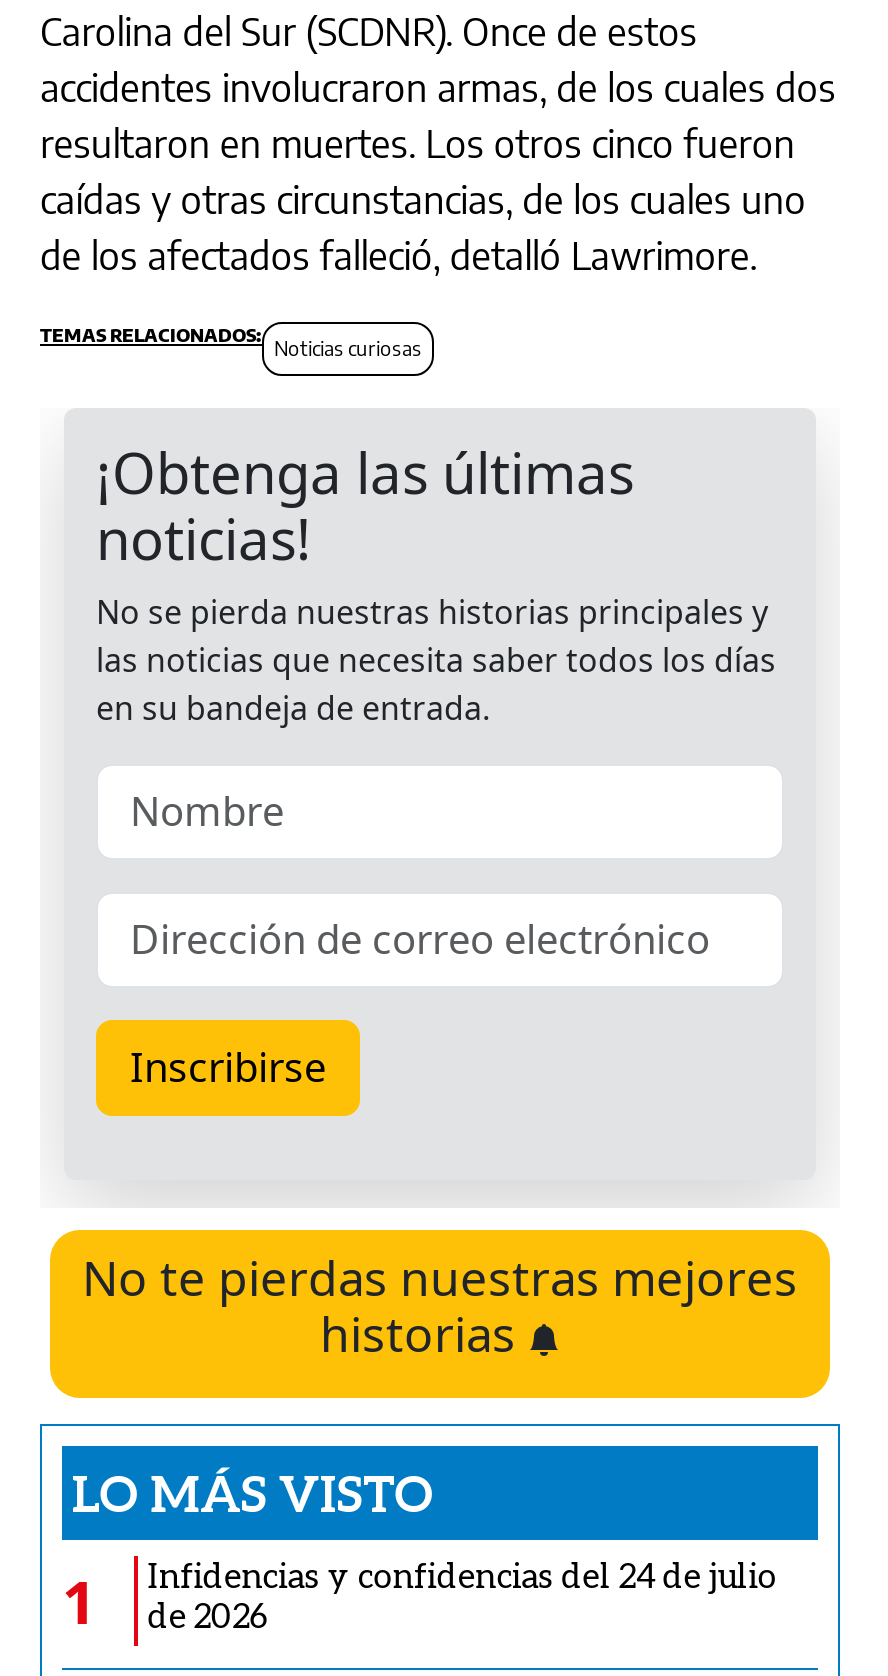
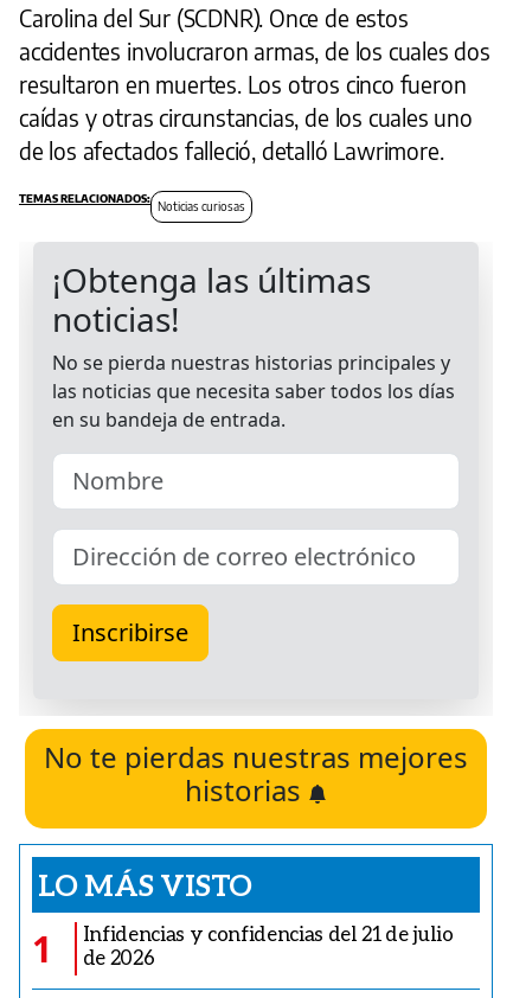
[148,1554,777,1596] Infidencias y confidencias del 24 de julio -> [83,921,453,946] Infidencias y confidencias del 21 de julio

